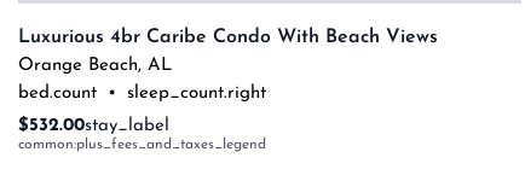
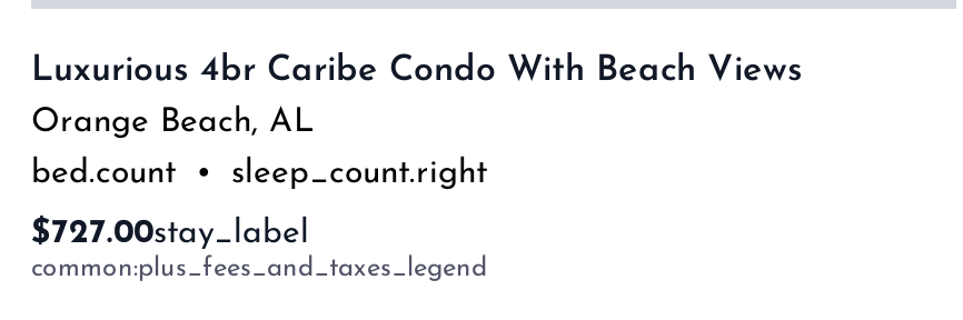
[18,117,169,135] $532.00stay_label -> [31,218,309,251] $727.00stay_label

